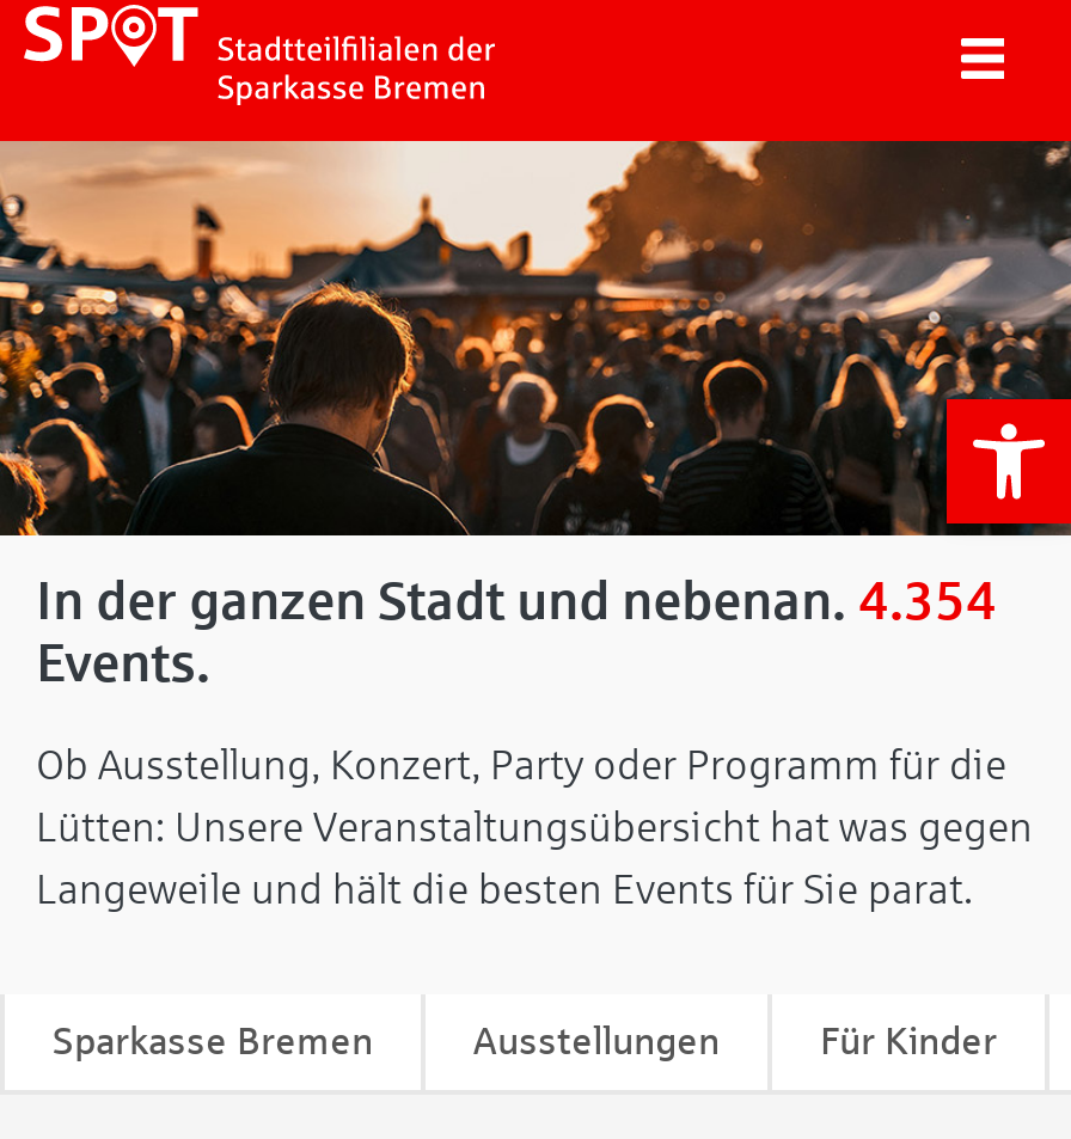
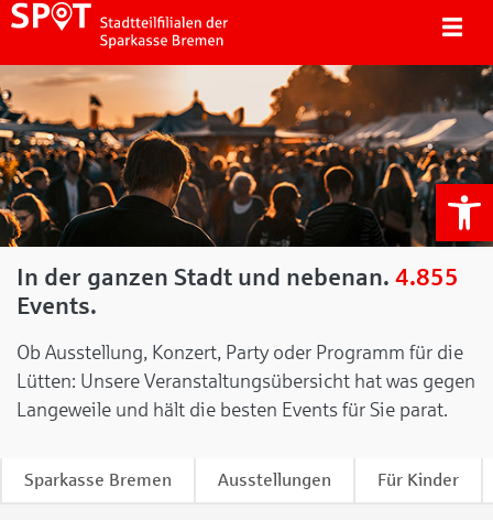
[36,571,997,631] In der ganzen Stadt und nebenan. 4.354 -> [17,263,459,291] In der ganzen Stadt und nebenan. 4.855

